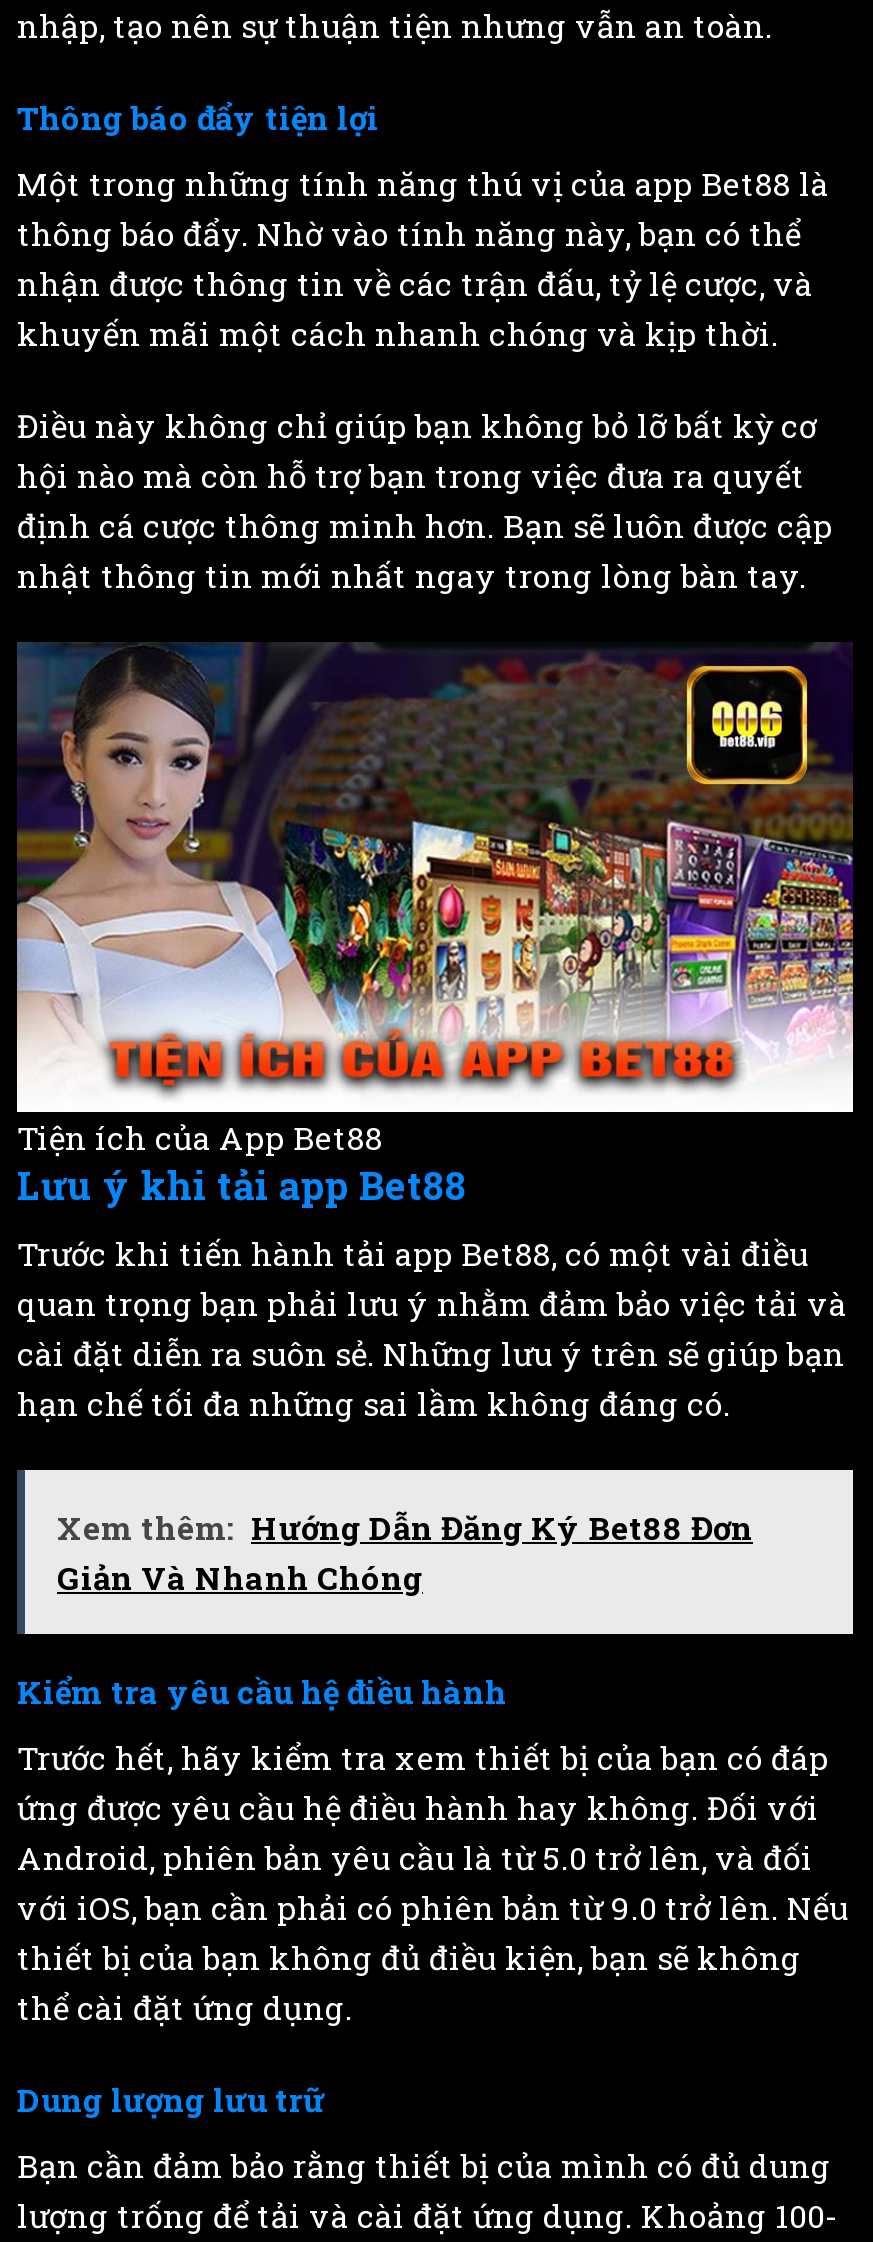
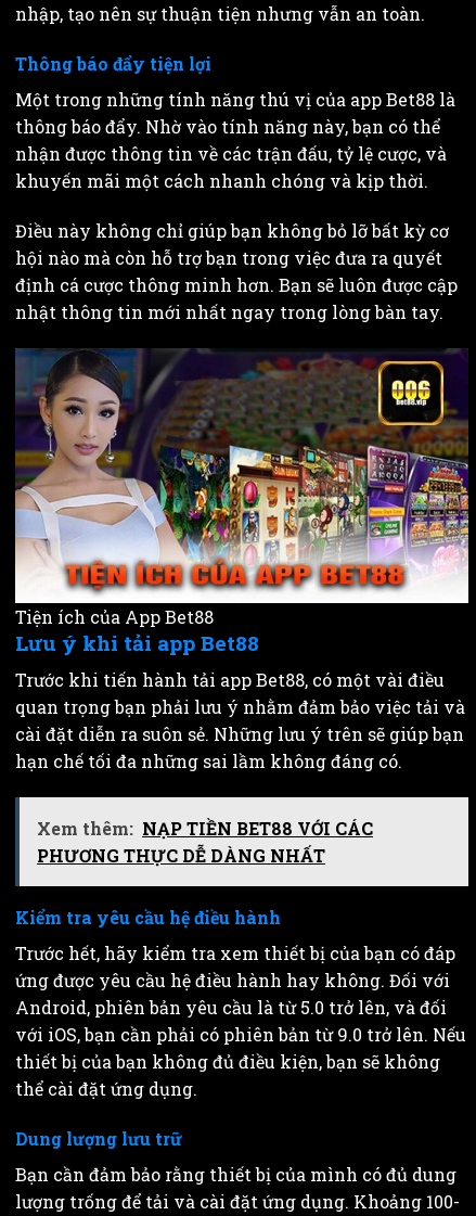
[57,1507,753,1599] Xem thêm: Hướng Dẫn Đăng Ký Bet88 Đơn | Giản Và Nhanh Chóng -> [37,817,373,867] Xem thêm: NẠP TIỀN BET88 VỚI CÁC | PHƯƠNG THỰC DỄ DÀNG NHẤT

